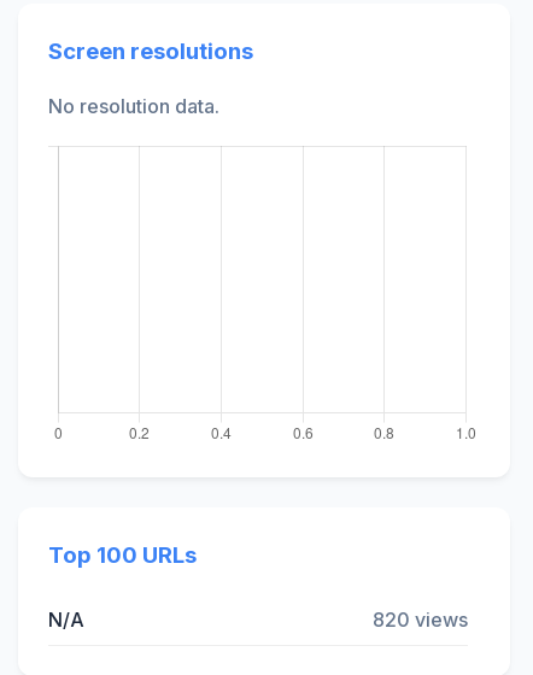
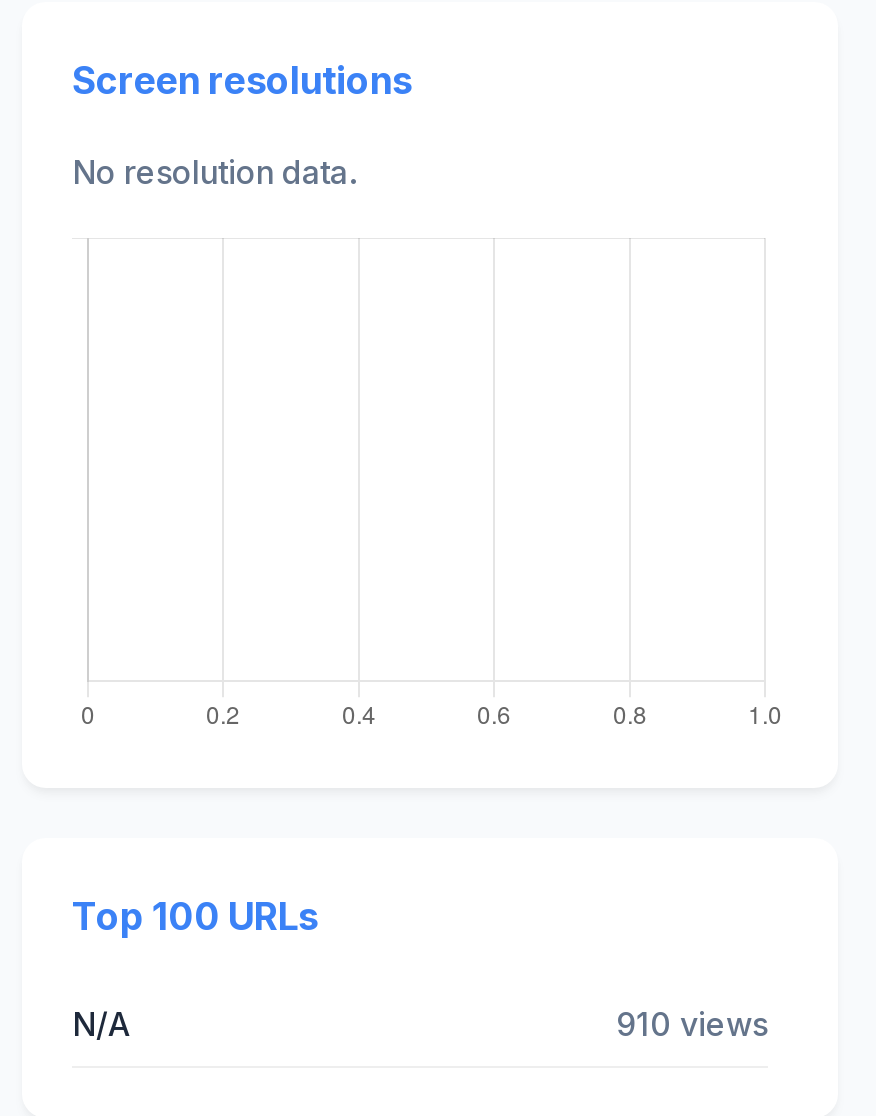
[373,607,468,631] 820 views -> [616,1003,768,1043] 910 views

